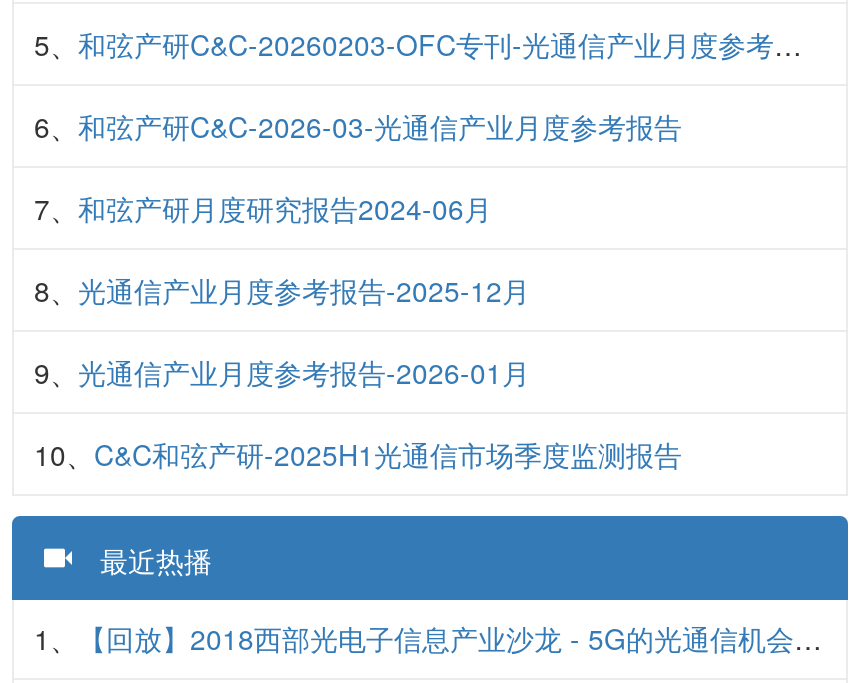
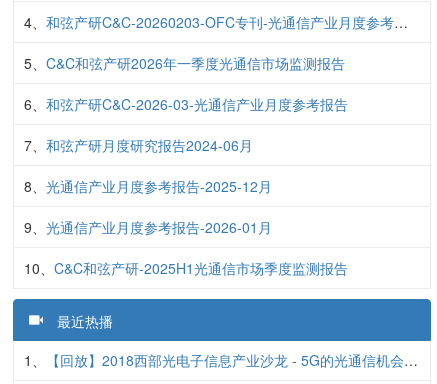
none -> [46,53,345,73] C&C和弦产研2026年一季度光通信市场监测报告

